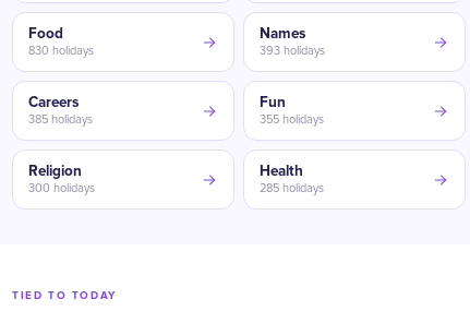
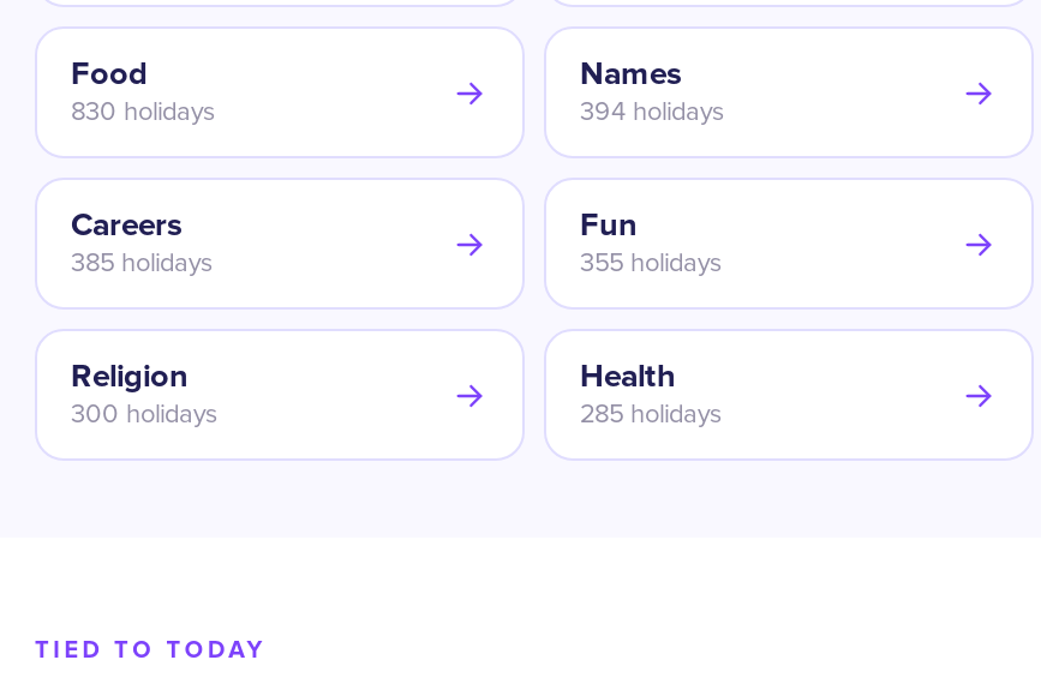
[260,45,325,57] 393 holidays -> [580,98,724,125] 394 holidays

